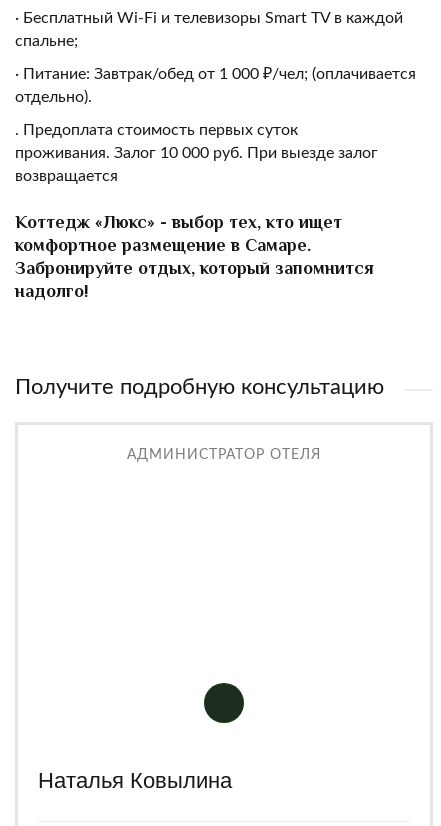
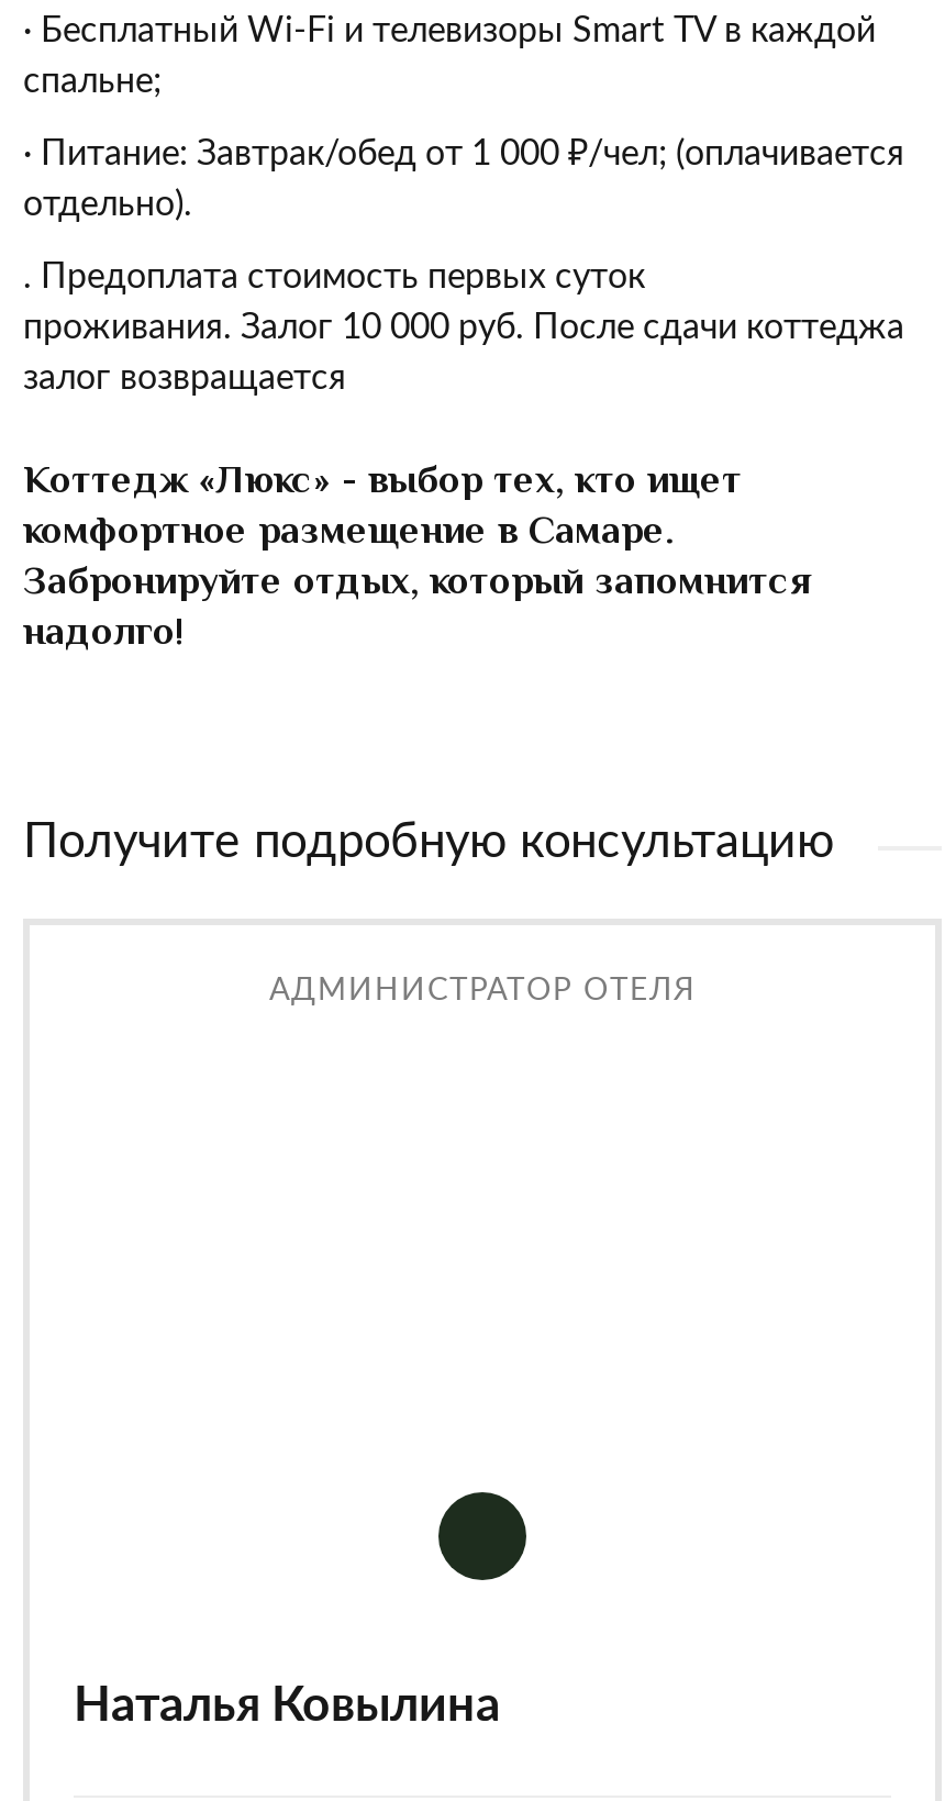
[15,145,378,184] проживания. Залог 10 000 руб. При выезде залог | возвращается -> [23,310,904,396] проживания. Залог 10 000 руб. После сдачи коттеджа | залог возвращается

